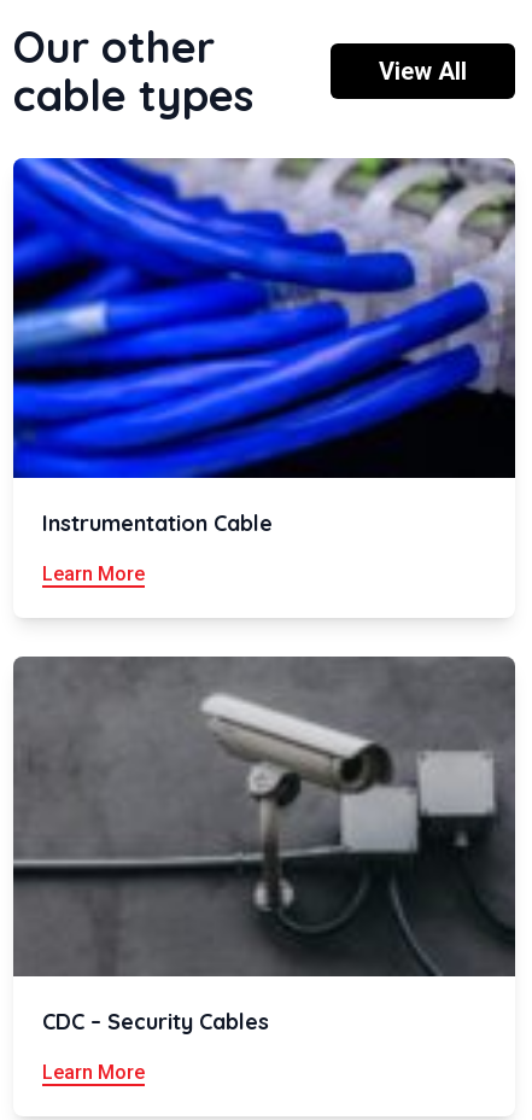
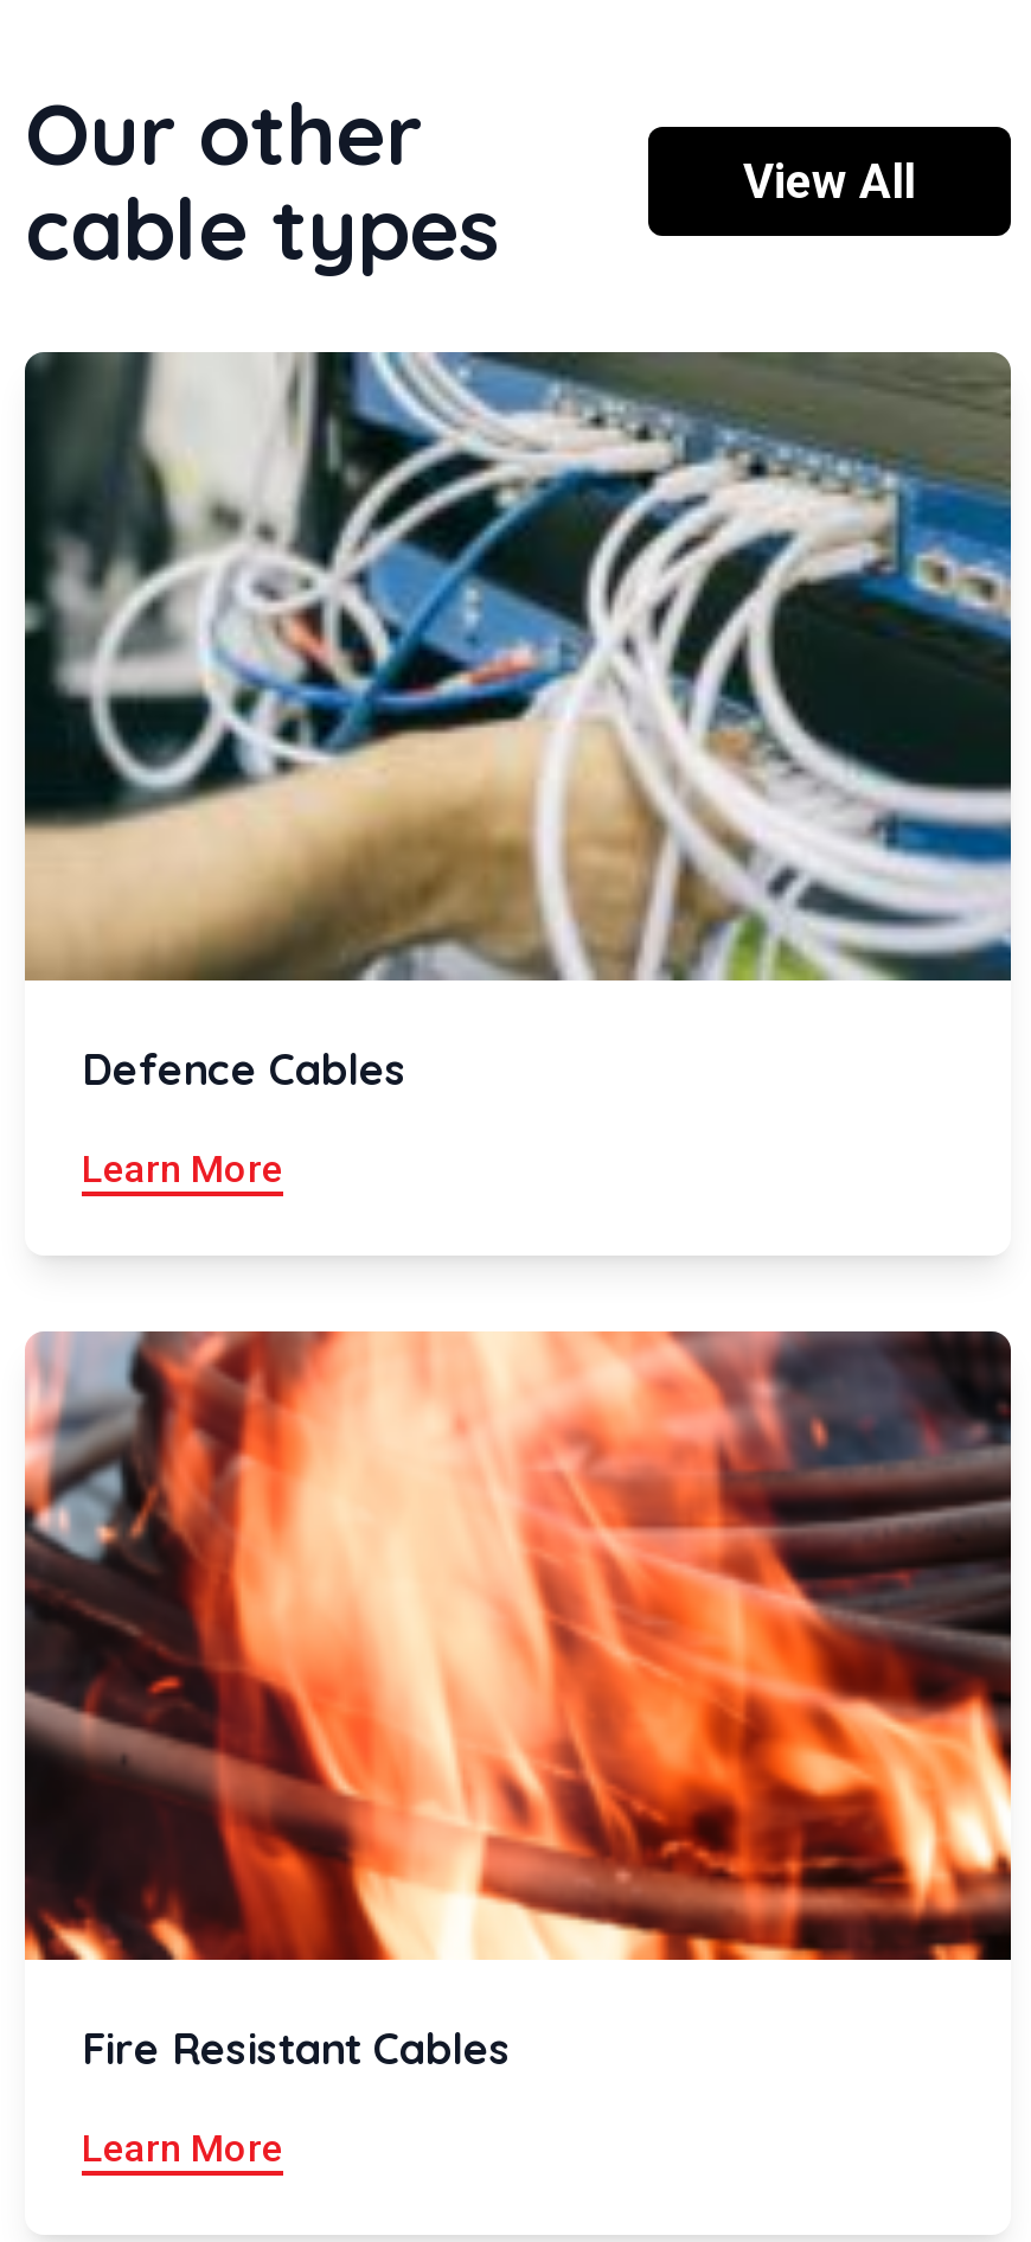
[12,157,516,537] [image] | Instrumentation Cable -> [23,350,1013,1097] [image] | Defence Cables
[12,655,516,1036] [image] | CDC – Security Cables -> [23,1329,1013,2076] [image] | Fire Resistant Cables

